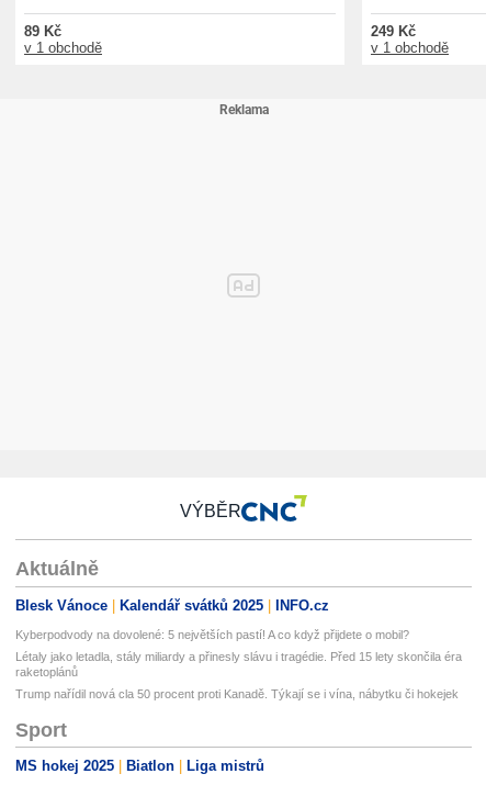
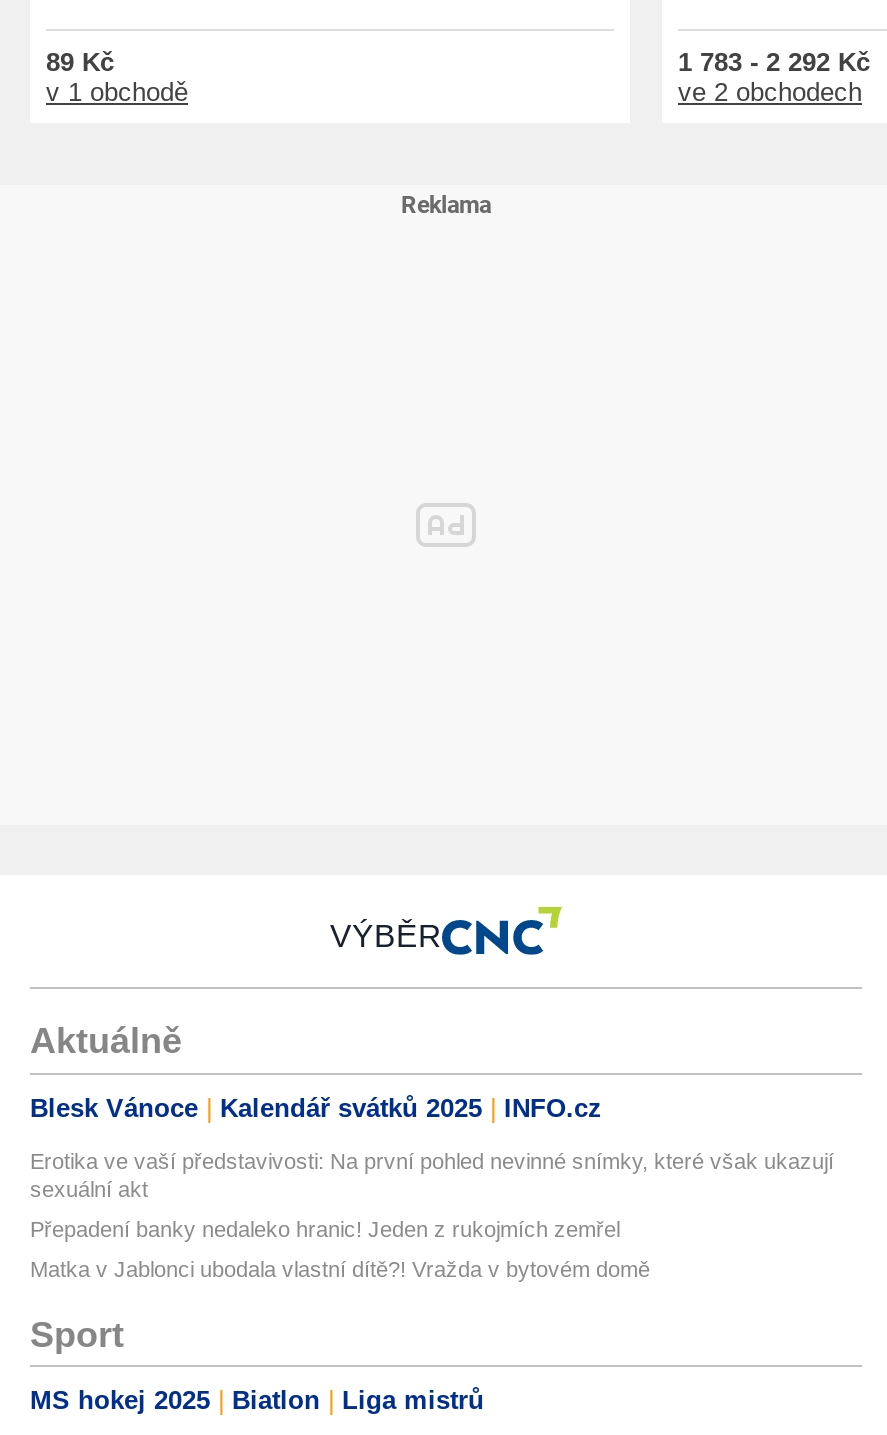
[371,23,449,56] 249 Kč | v 1 obchodě -> [678,47,870,107] 1 783 - 2 292 Kč | ve 2 obchodech
[15,628,409,641] Kyberpodvody na dovolené: 5 největších pastí! A co když přijdete o mobil? -> [30,1149,834,1201] Erotika ve vaší představivosti: Na první pohled nevinné snímky, které však ukazují | sexuální akt
[15,650,462,678] Létaly jako letadla, stály miliardy a přinesly slávu i tragédie. Před 15 lety skončila éra | raketoplánů -> [30,1217,620,1241] Přepadení banky nedaleko hranic! Jeden z rukojmích zemřel
[15,687,459,700] Trump nařídil nová cla 50 procent proti Kanadě. Týkají se i vína, nábytku či hokejek -> [30,1257,650,1281] Matka v Jablonci ubodala vlastní dítě?! Vražda v bytovém domě

